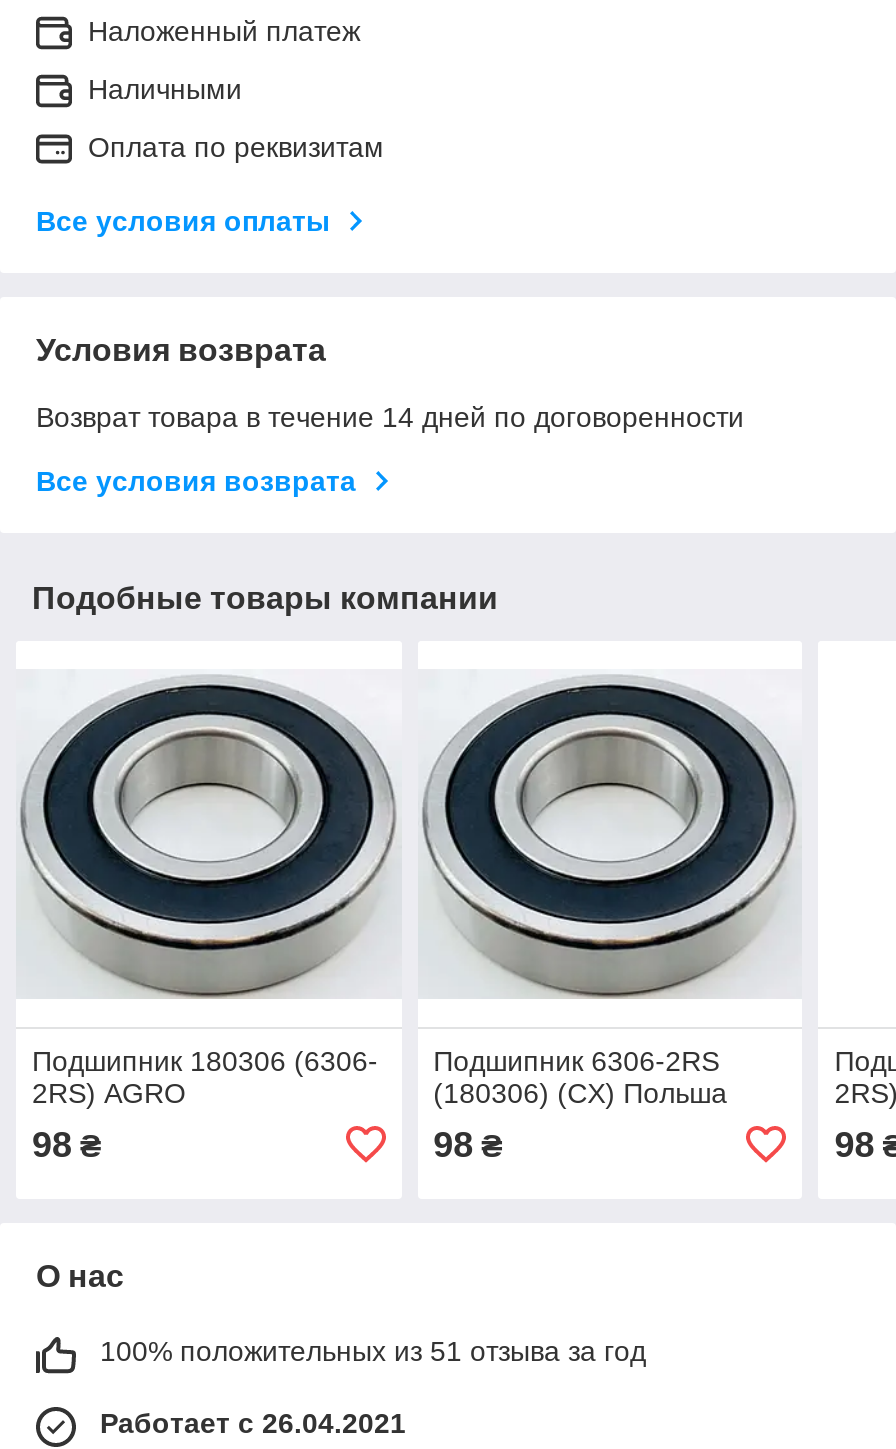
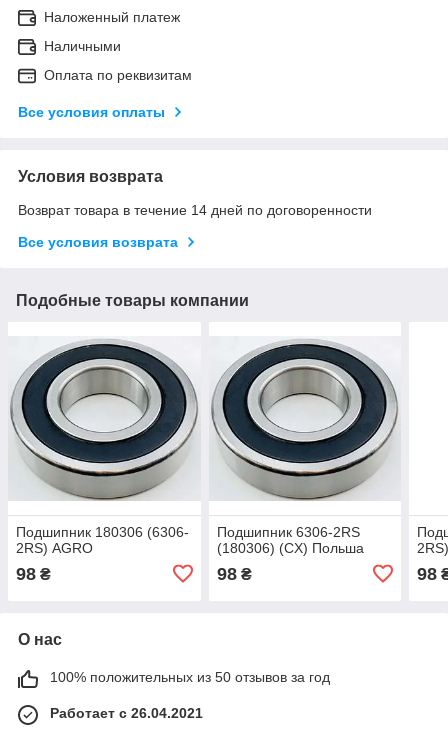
[100,1335,646,1367] 100% положительных из 51 отзыва за год -> [50,669,330,685] 100% положительных из 50 отзывов за год

